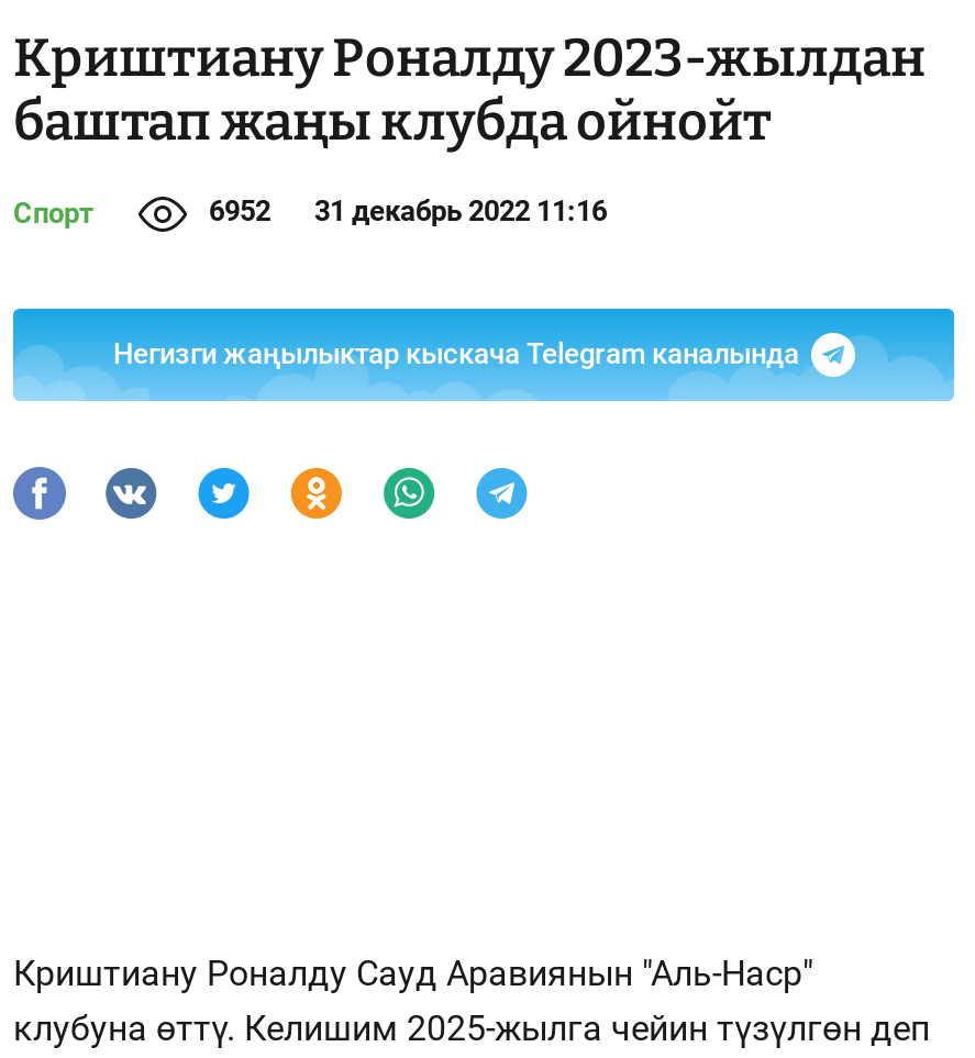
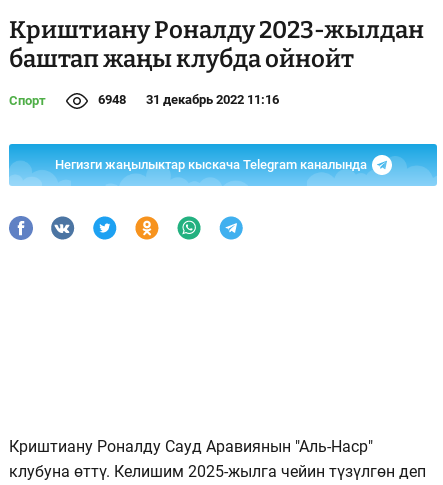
[209,194,607,227] 6952 31 декабрь 2022 11:16 -> [98,92,279,107] 6948 31 декабрь 2022 11:16

